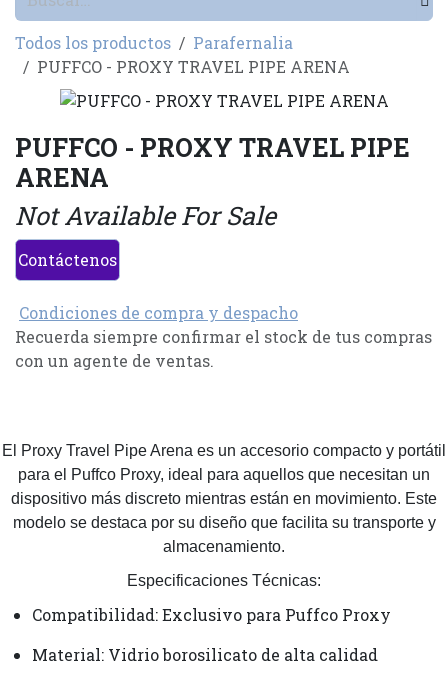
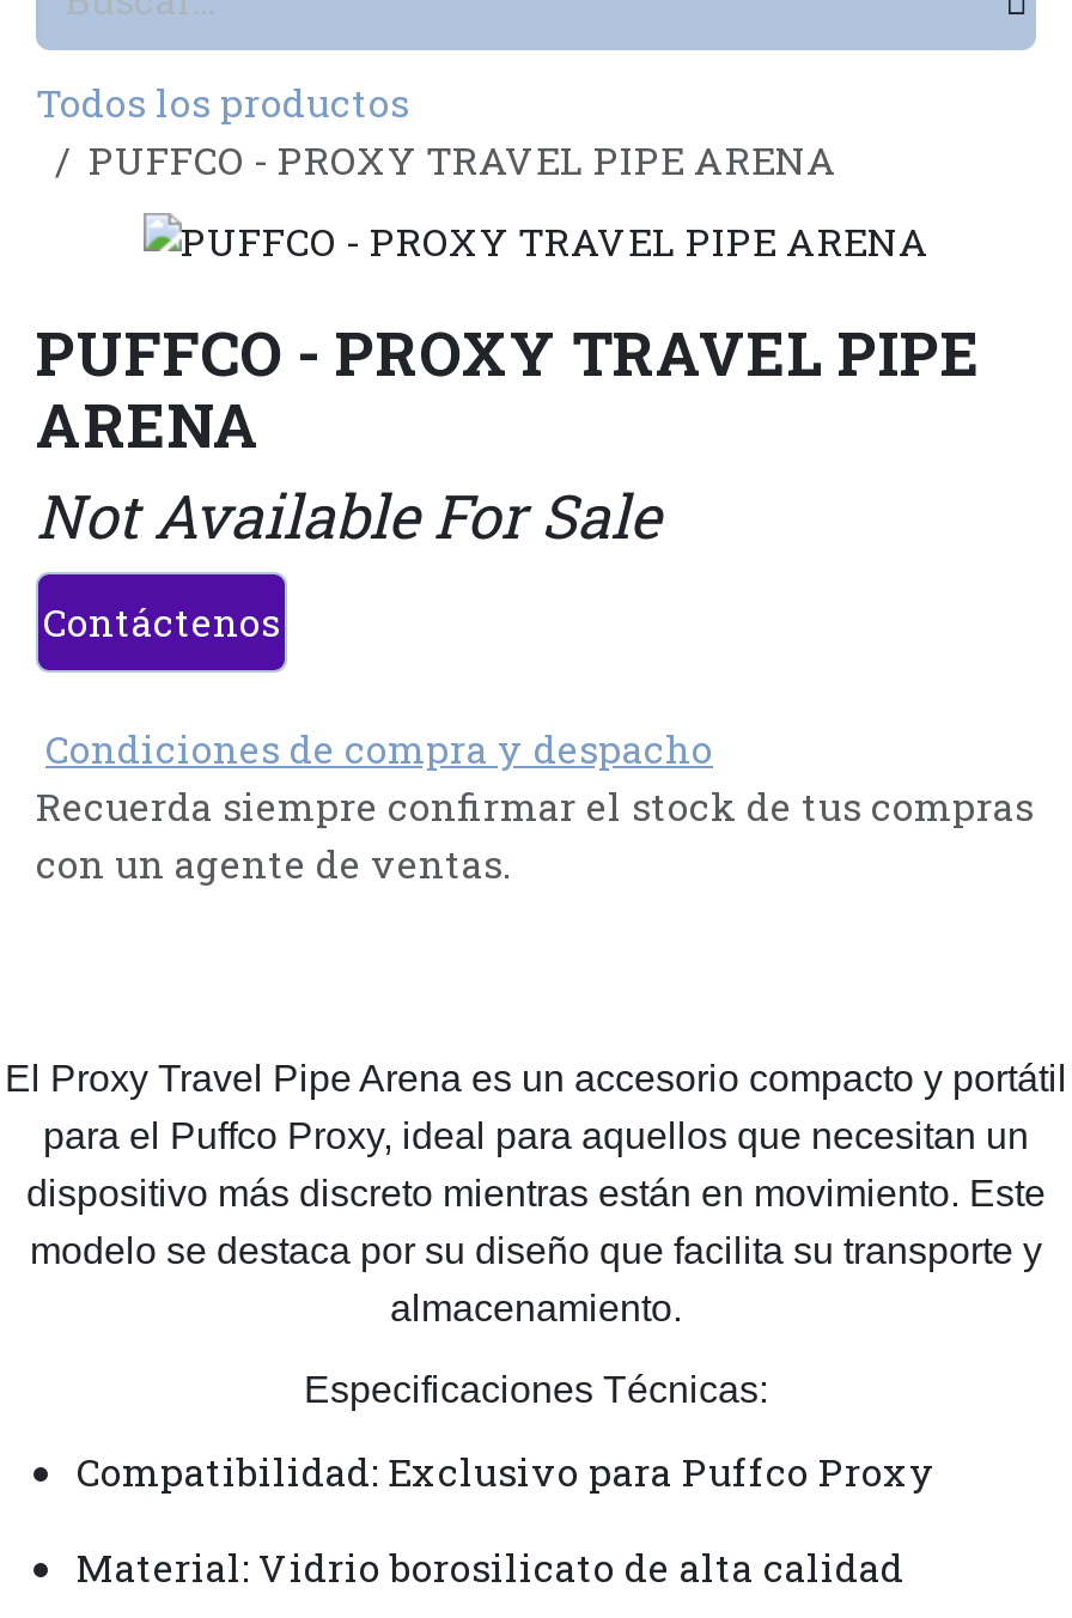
[193,32,293,53] Parafernalia -> none

